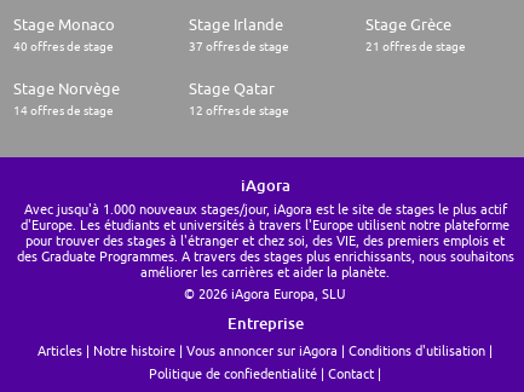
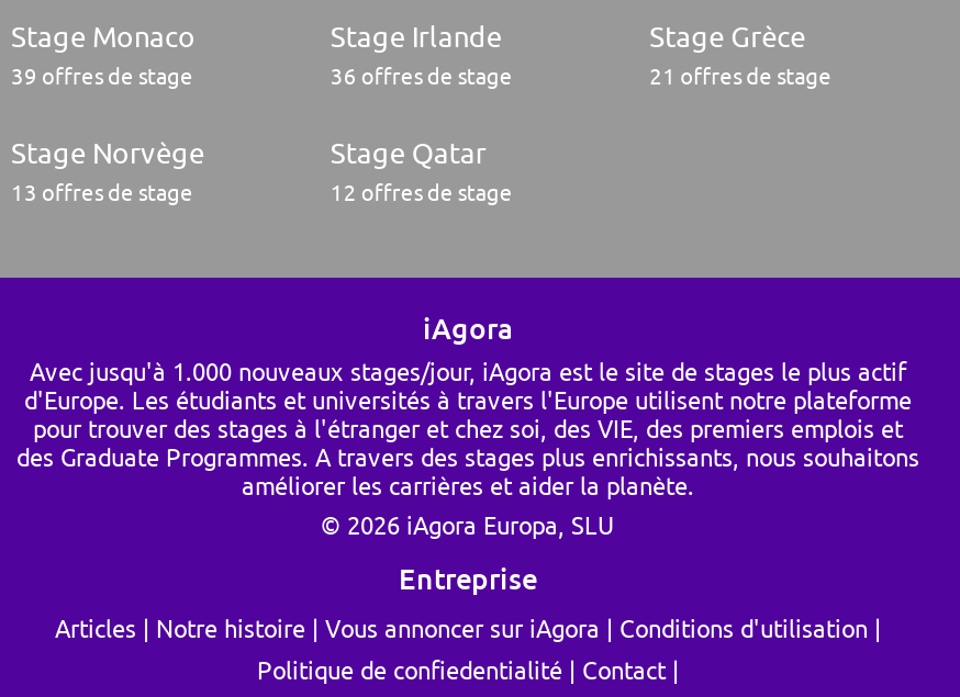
[13,39,114,53] 40 offres de stage -> [11,63,193,89] 39 offres de stage
[189,39,290,53] 37 offres de stage -> [330,63,513,89] 36 offres de stage
[13,103,114,117] 14 offres de stage -> [11,179,193,205] 13 offres de stage

